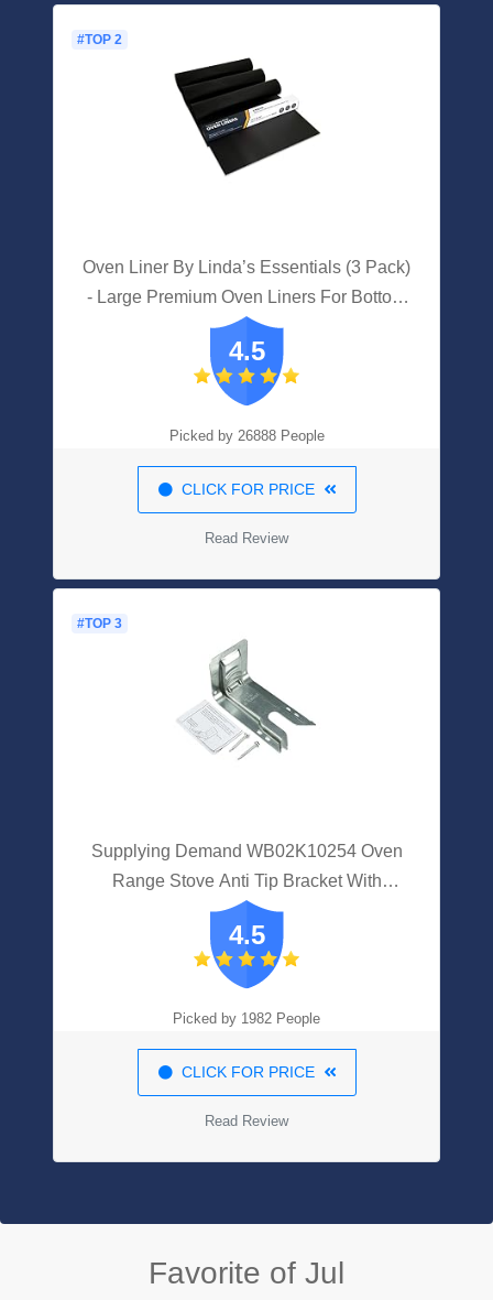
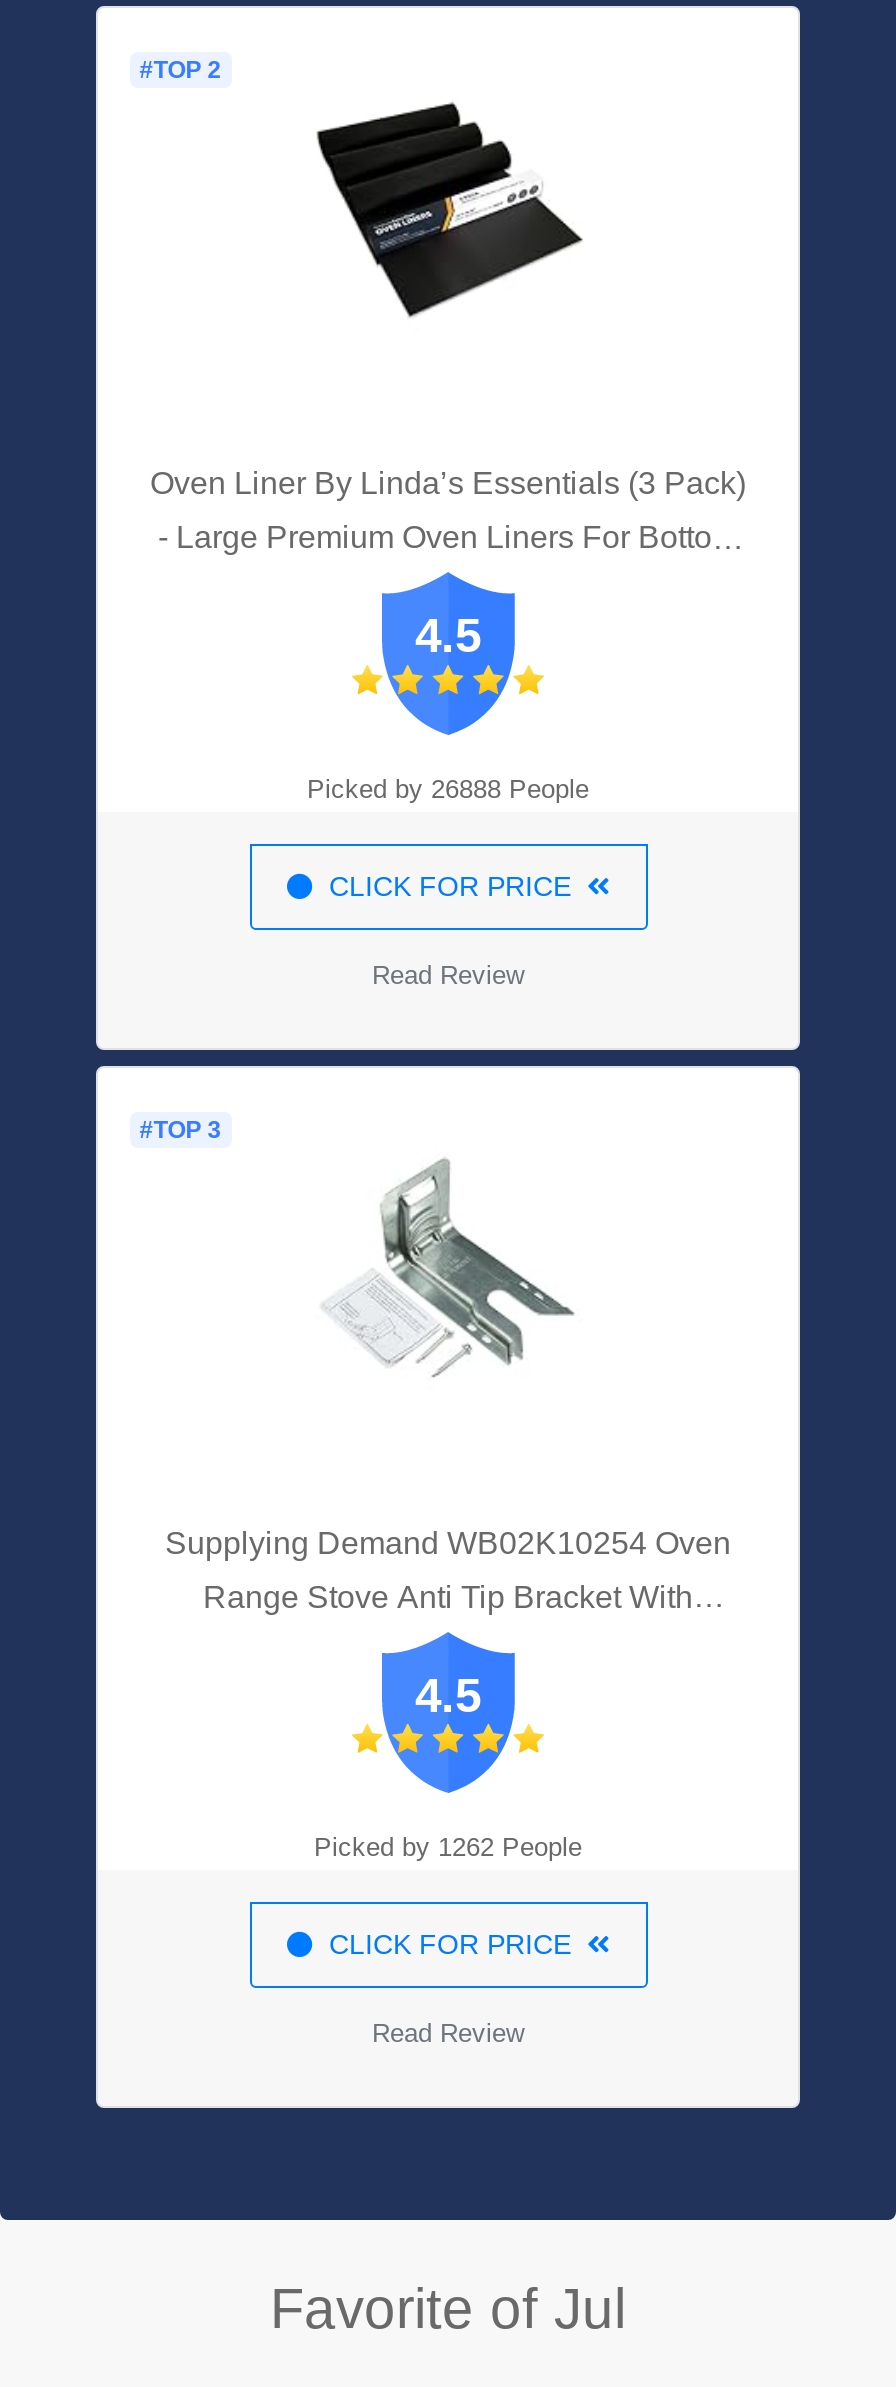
[173,1010,320,1027] Picked by 1982 People -> [314,1832,582,1862] Picked by 1262 People

